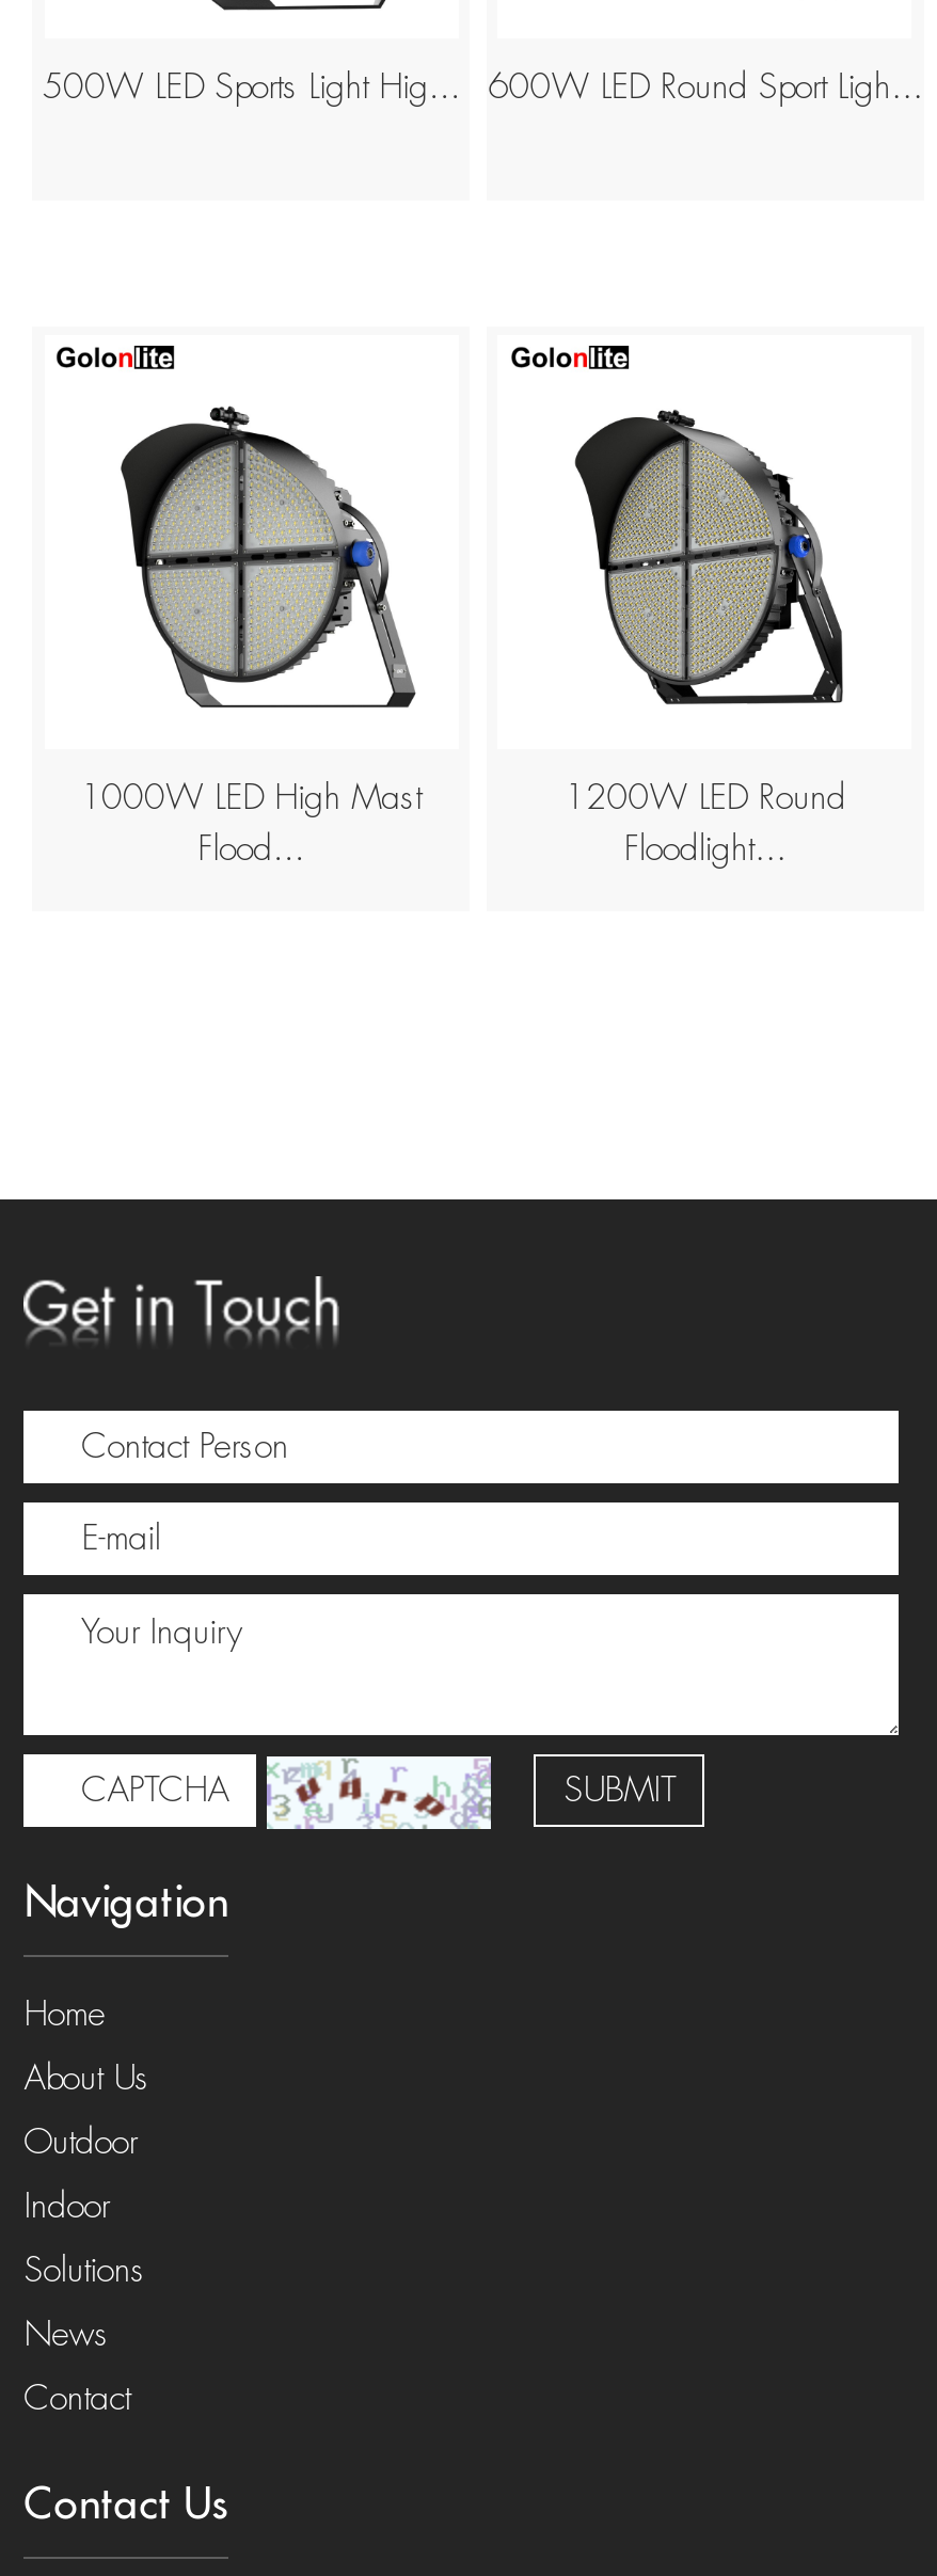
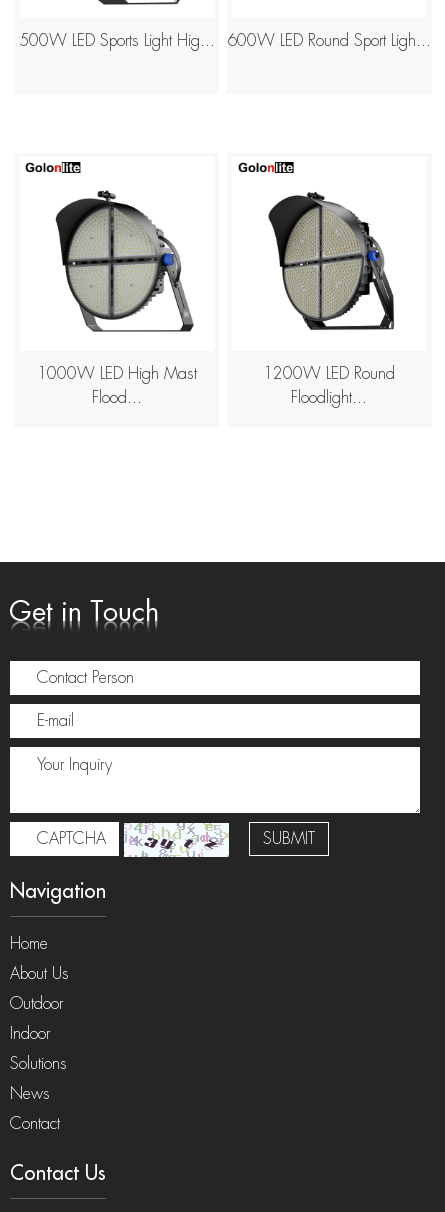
[267,1759,491,1829] [image] -> [124,823,229,857] [image]

